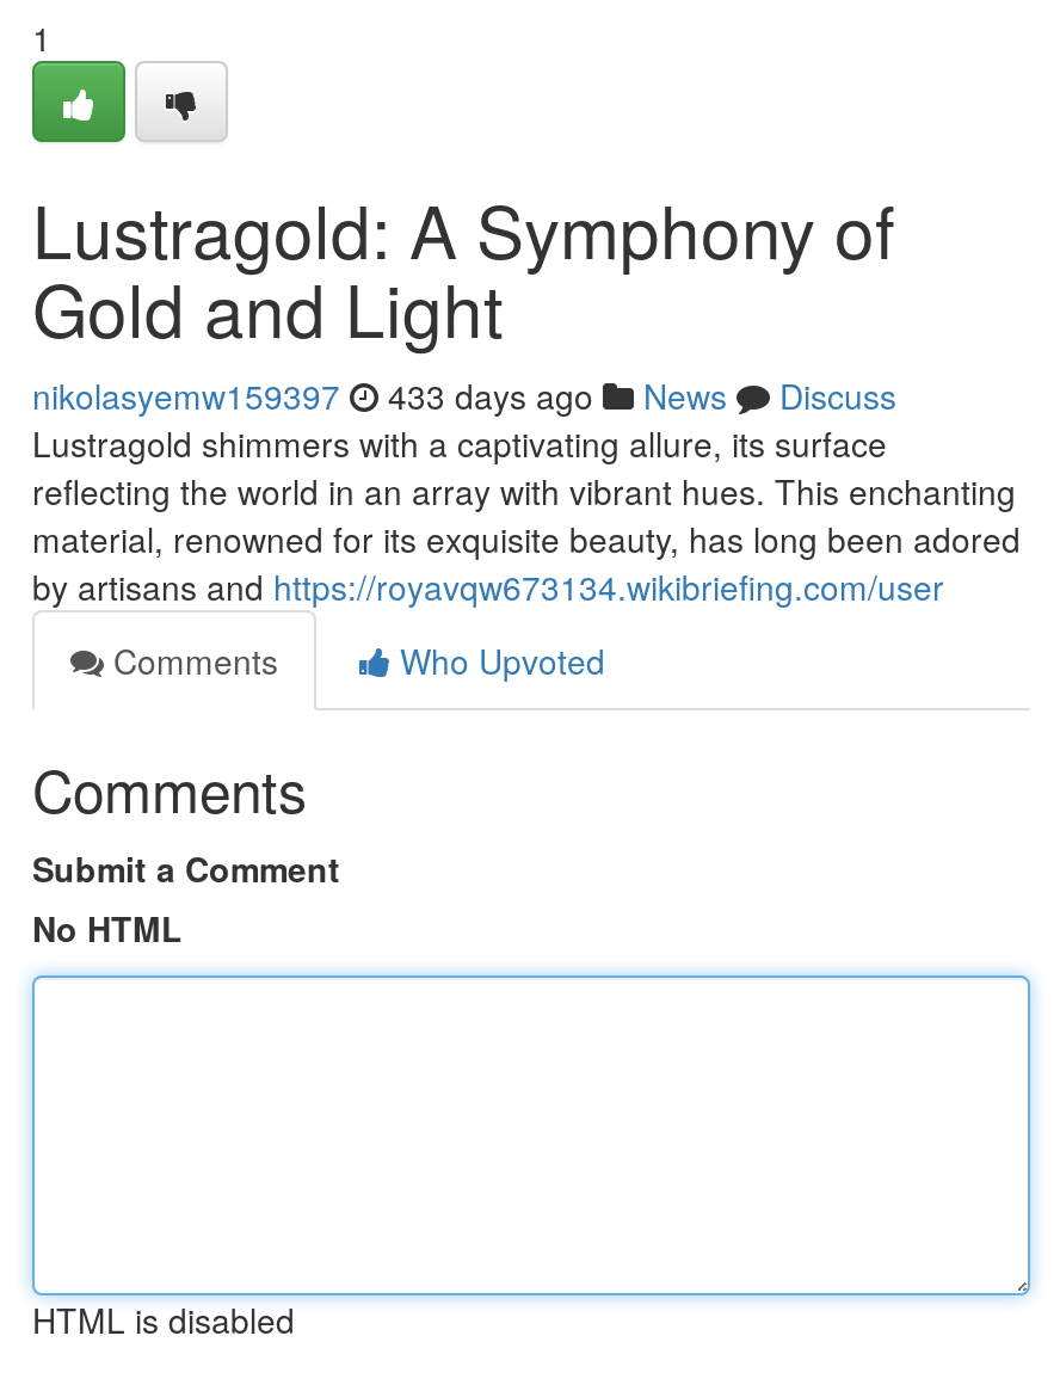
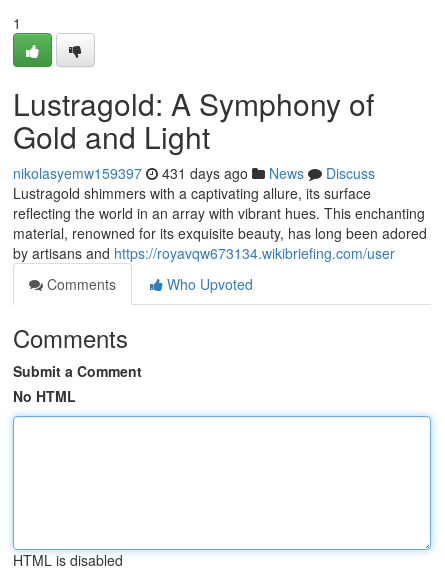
[32,371,896,419] nikolasyemw159397 433 days ago News Discuss -> [13,163,375,183] nikolasyemw159397 431 days ago News Discuss

